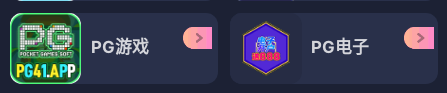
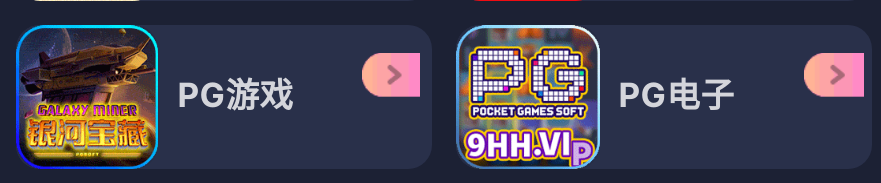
[9,12,82,85] [image] -> [14,22,160,172] [image]
[230,12,302,84] [image] -> [454,22,602,170] [image]

